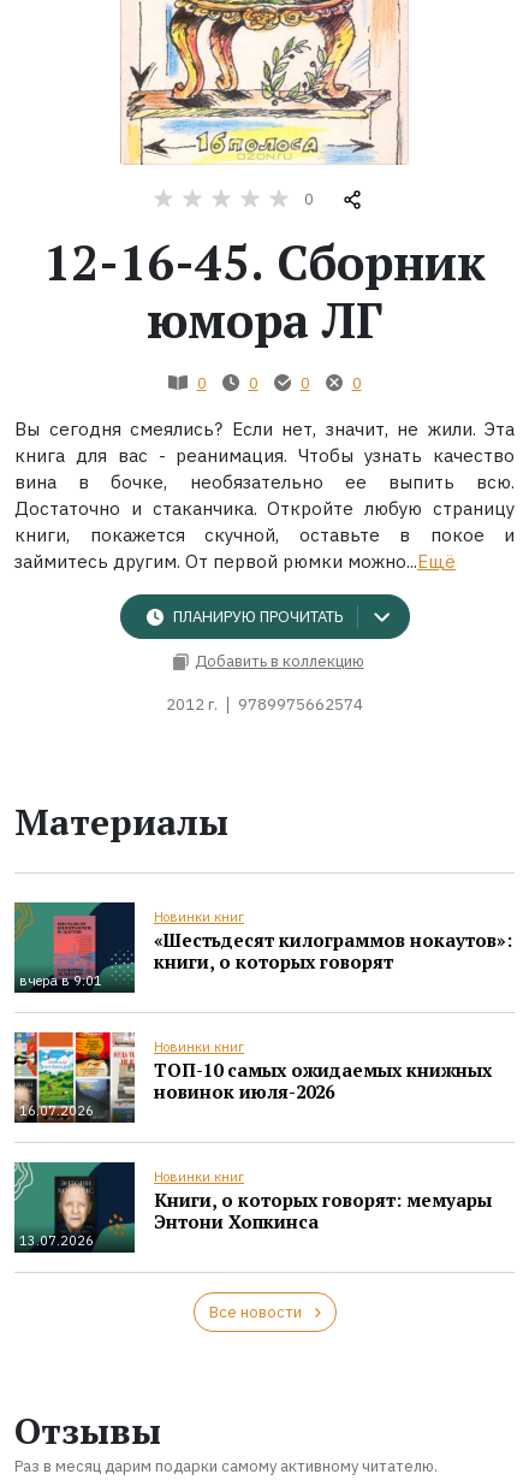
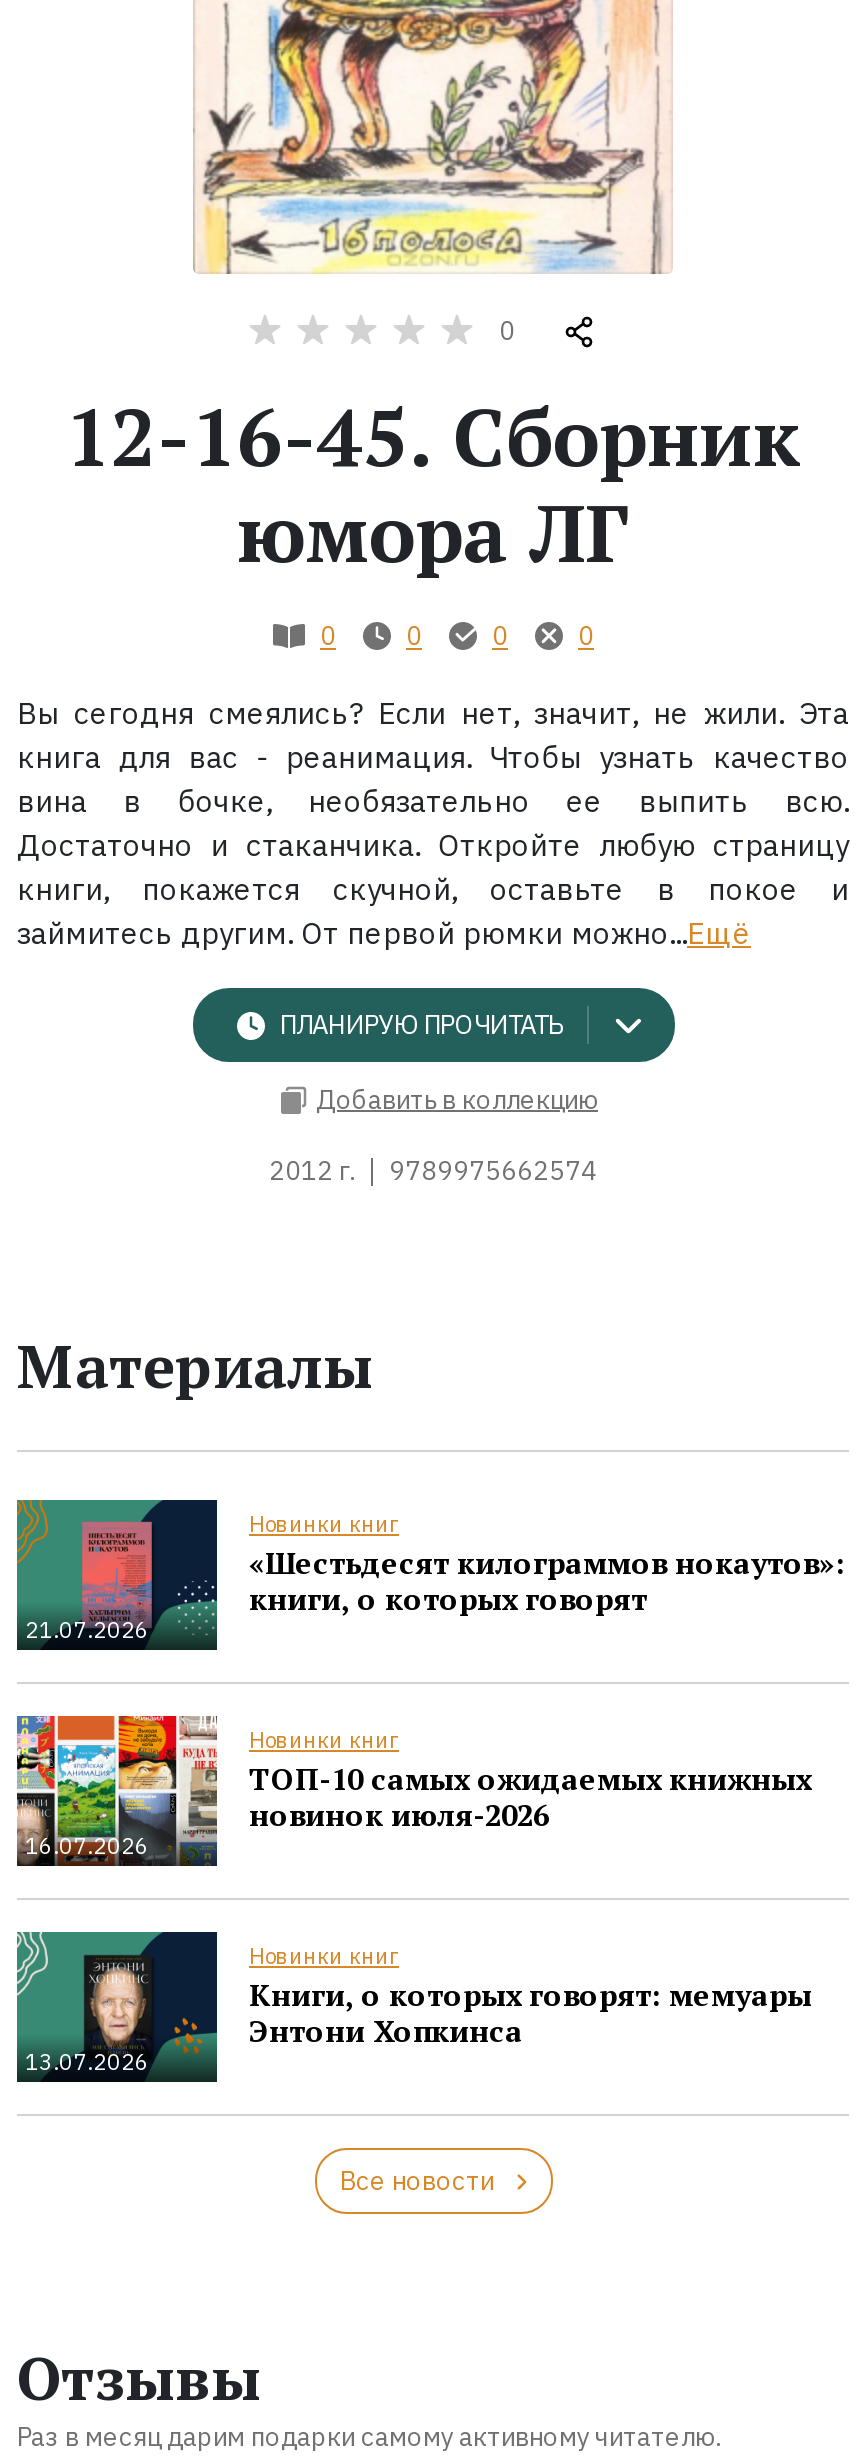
[19,972,102,989] вчера в 9:01 -> [25,1615,149,1643] 21.07.2026

